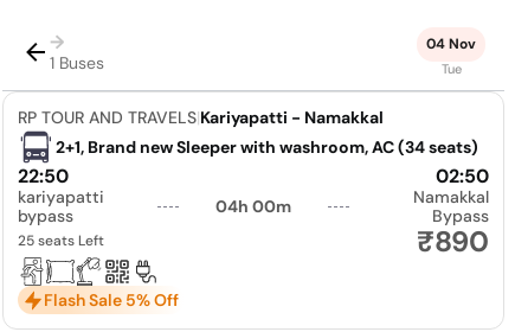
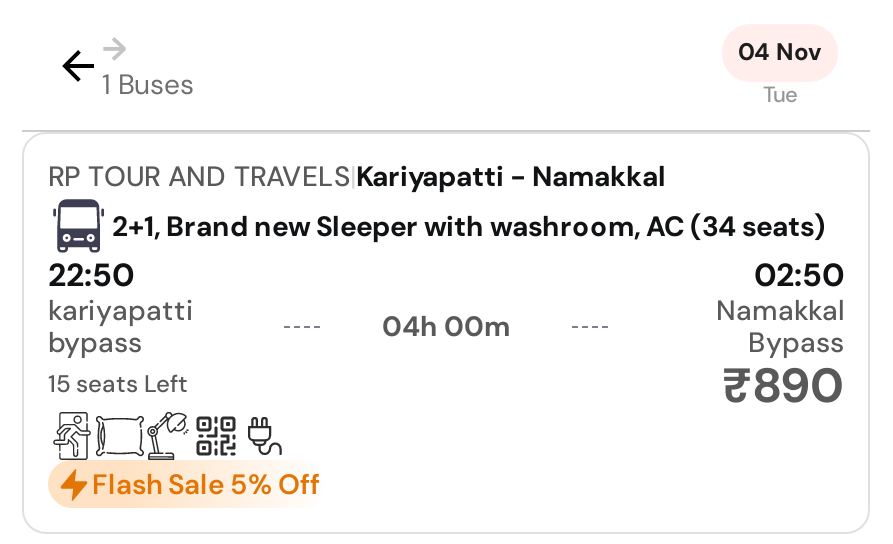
[18,231,104,250] 25 seats Left -> [48,368,188,400] 15 seats Left

